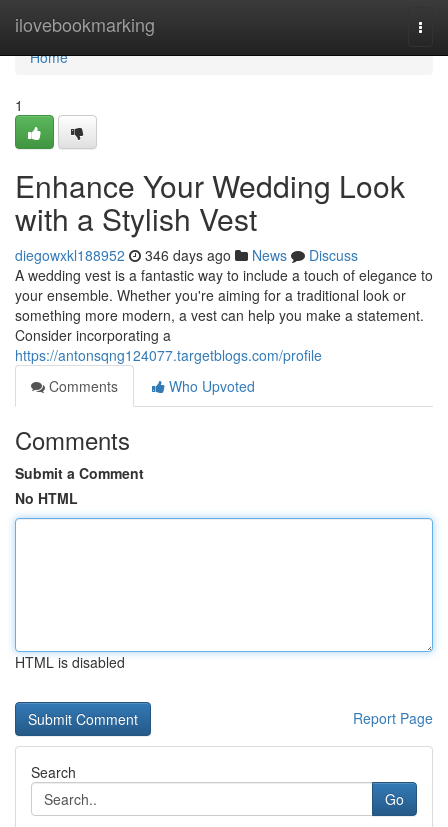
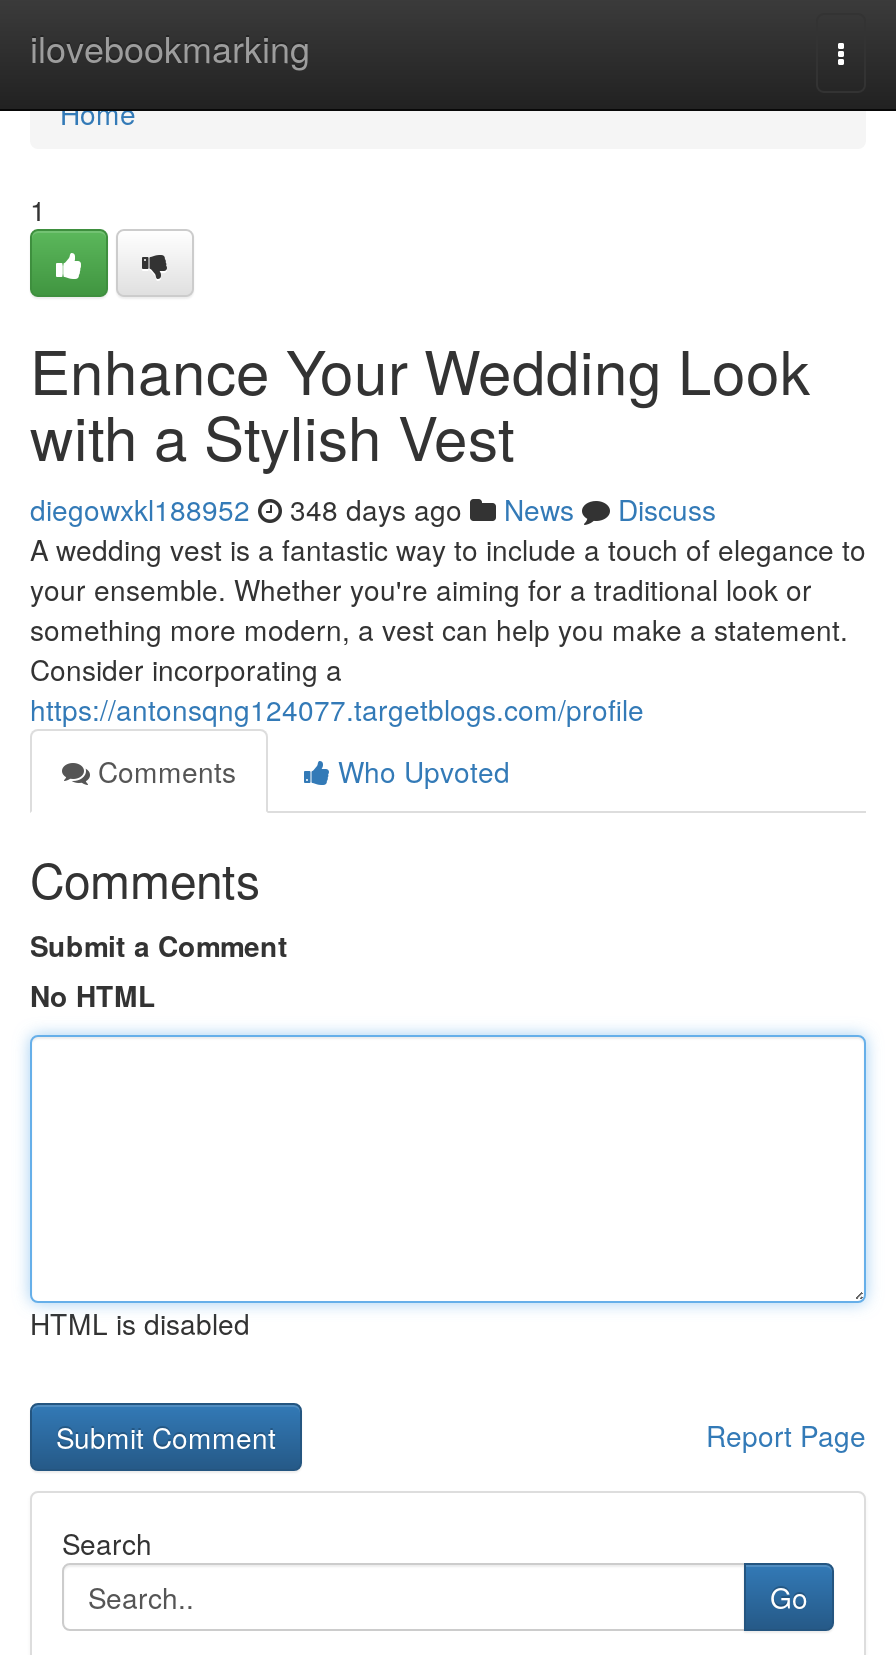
[15,245,358,265] diegowxkl188952 346 days ago News Discuss -> [30,489,716,529] diegowxkl188952 348 days ago News Discuss

